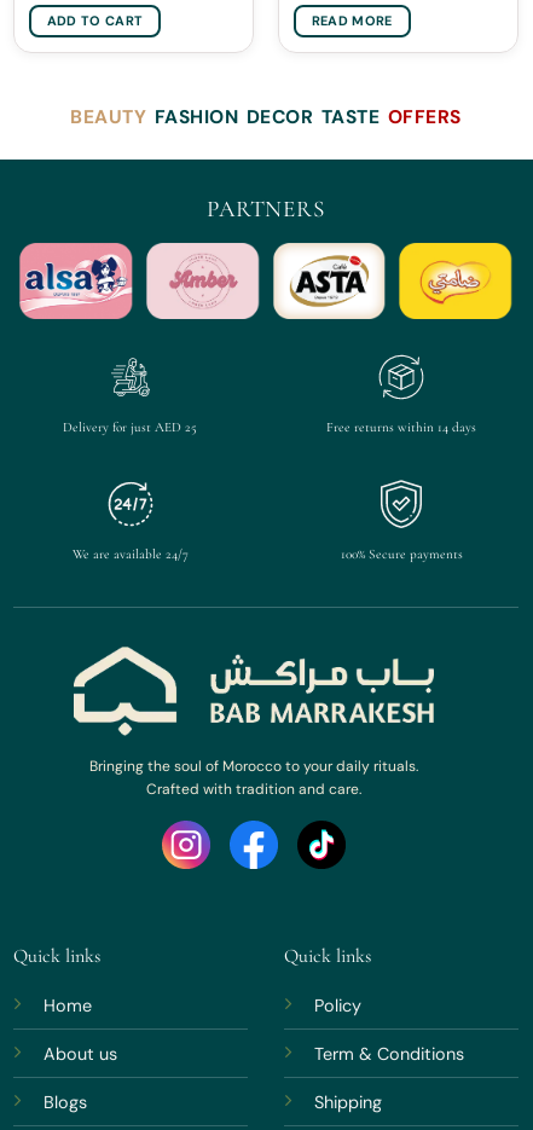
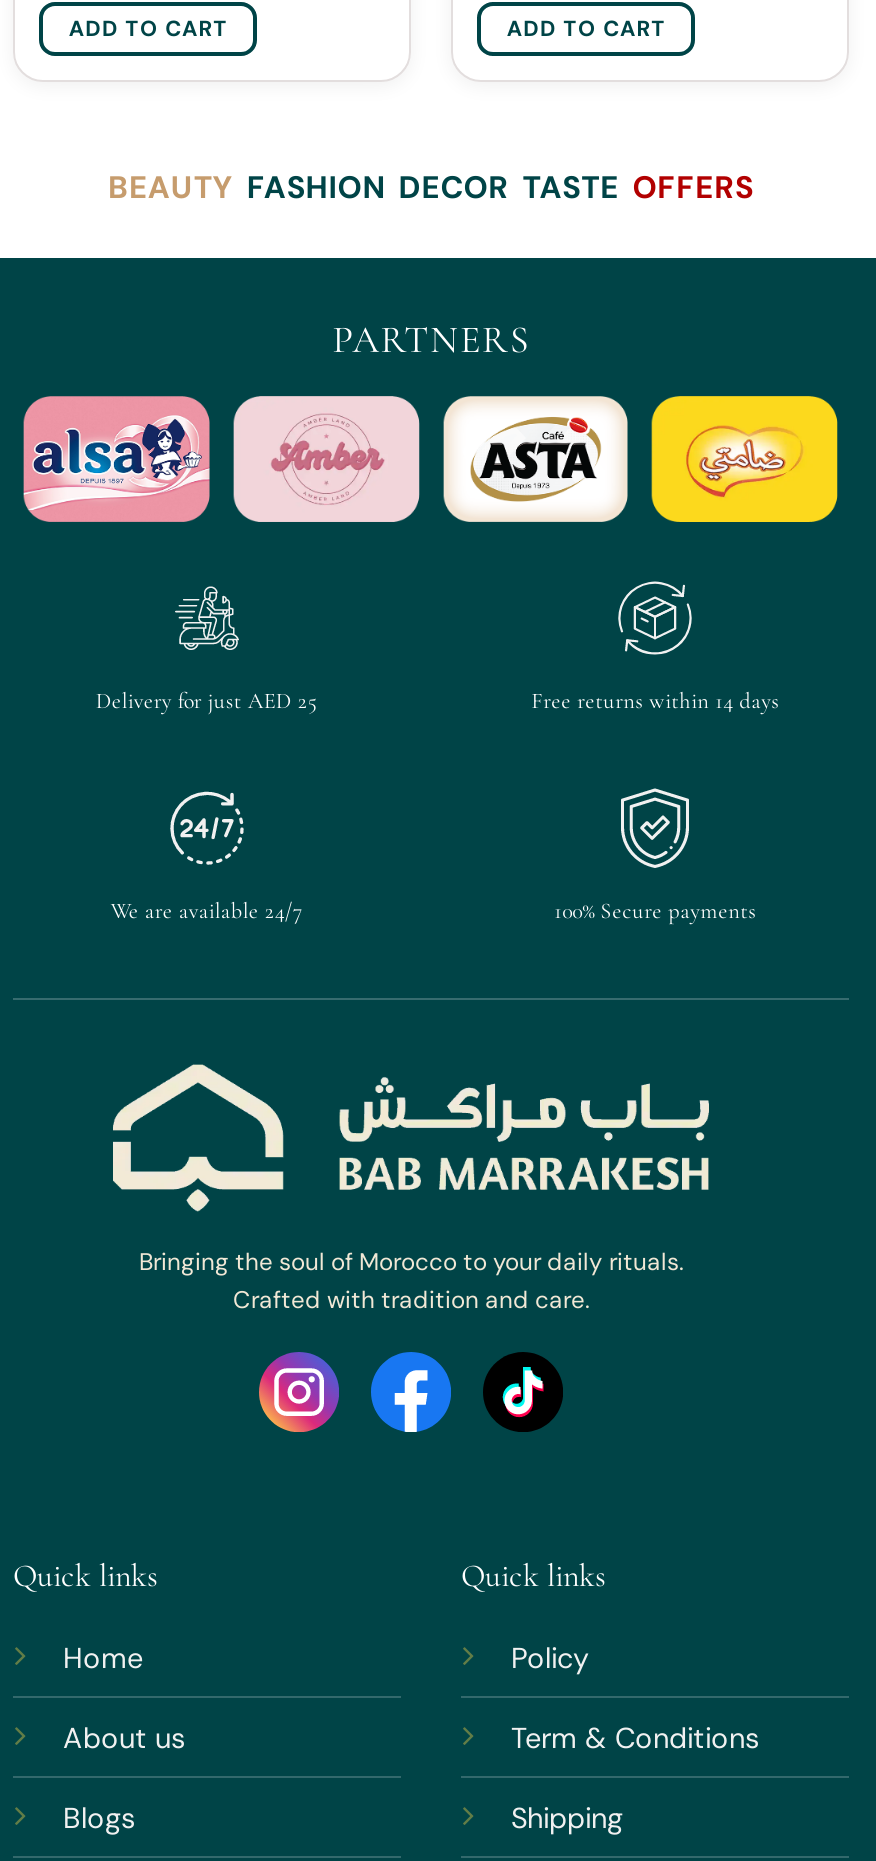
[312,12,393,29] READ MORE -> [507,13,666,41] ADD TO CART

